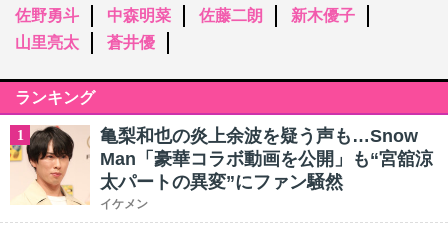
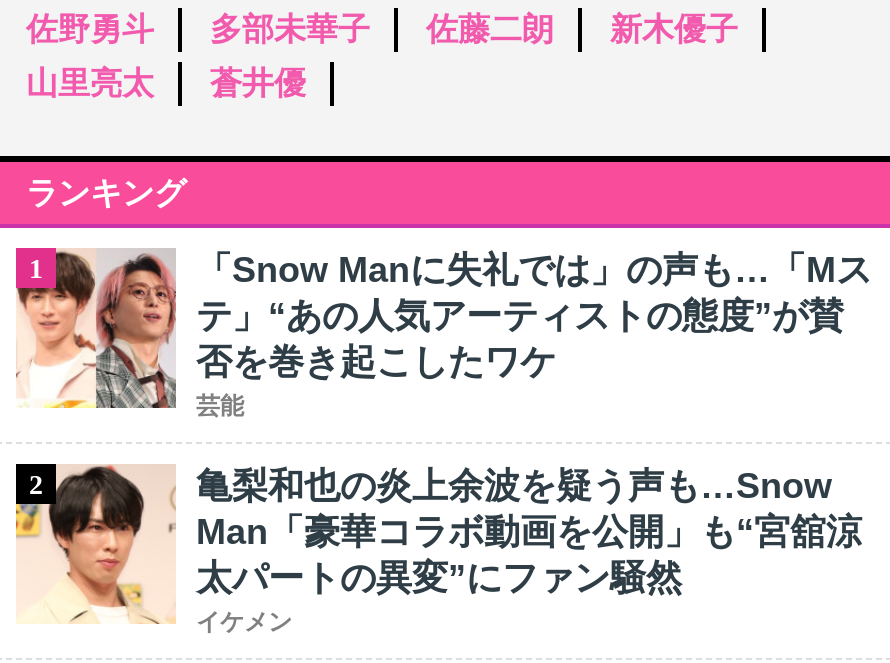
[107,7,171,24] 中森明菜 -> [210,12,370,46] 多部未華子
none -> [16,250,872,499] [image] | 「Snow Manに失礼では」の声も…「Mス | テ」“あの人気アーティストの態度”が賛 | 否を巻き起こしたワケ | 芸能 | 2

